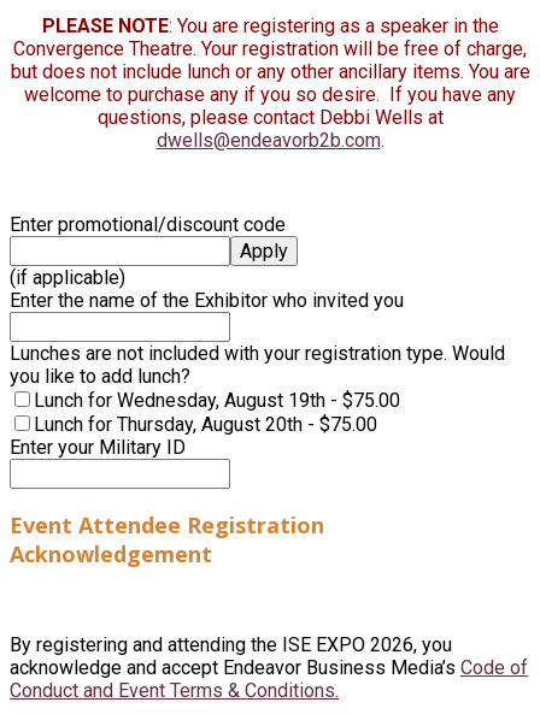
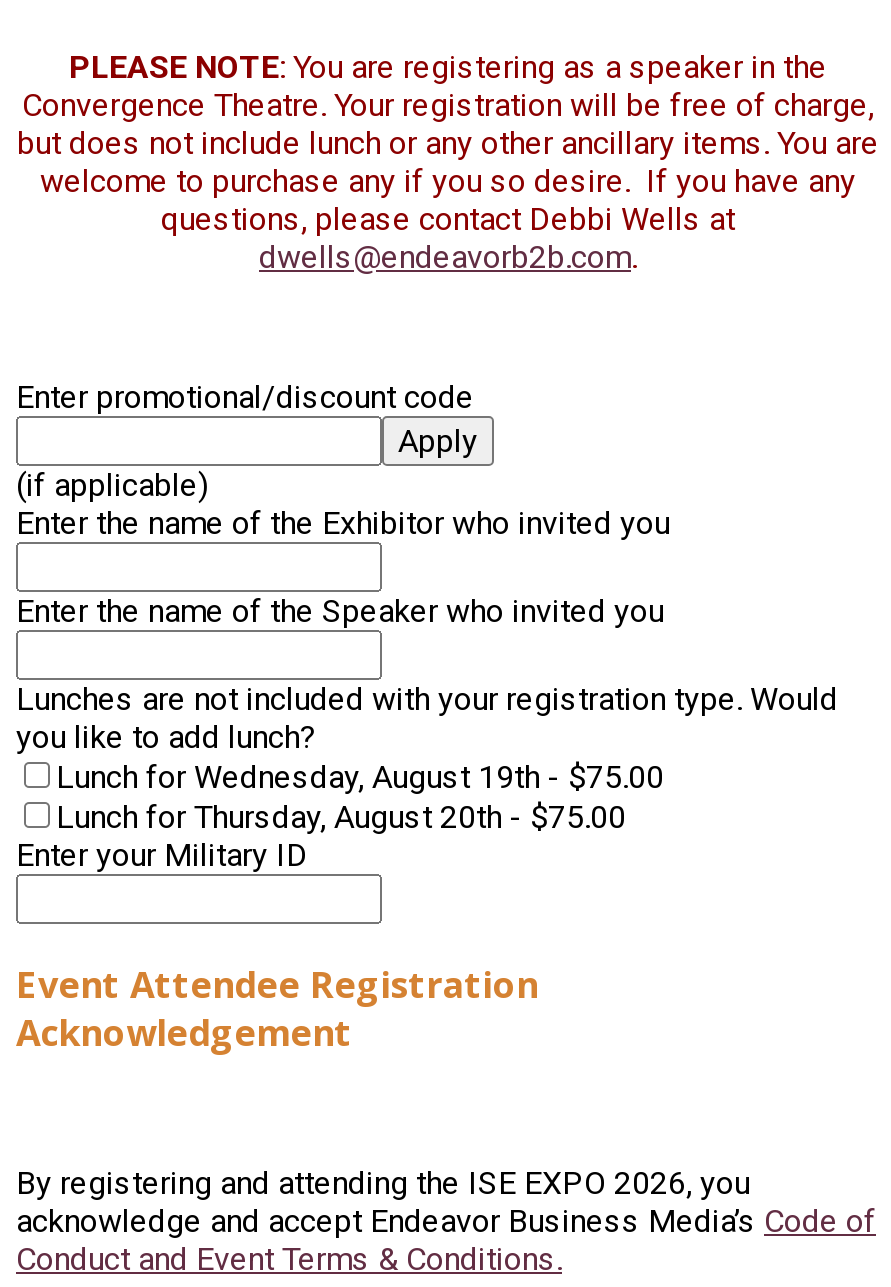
none -> [16,592,664,630] Enter the name of the Speaker who invited you

